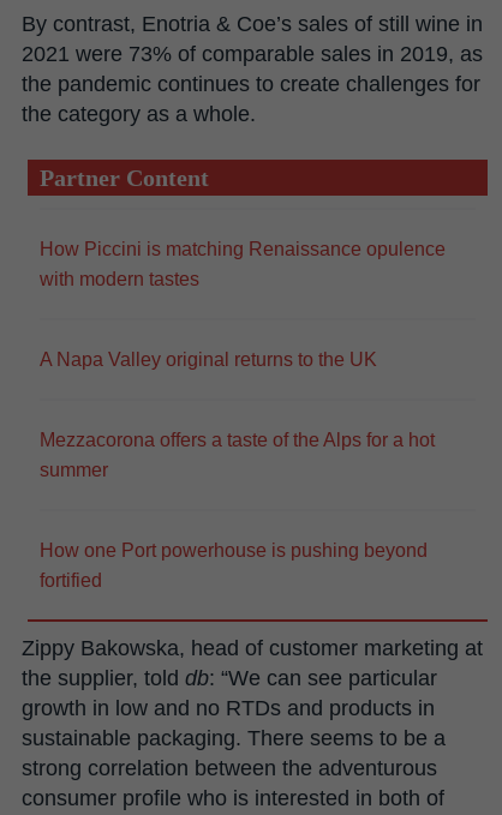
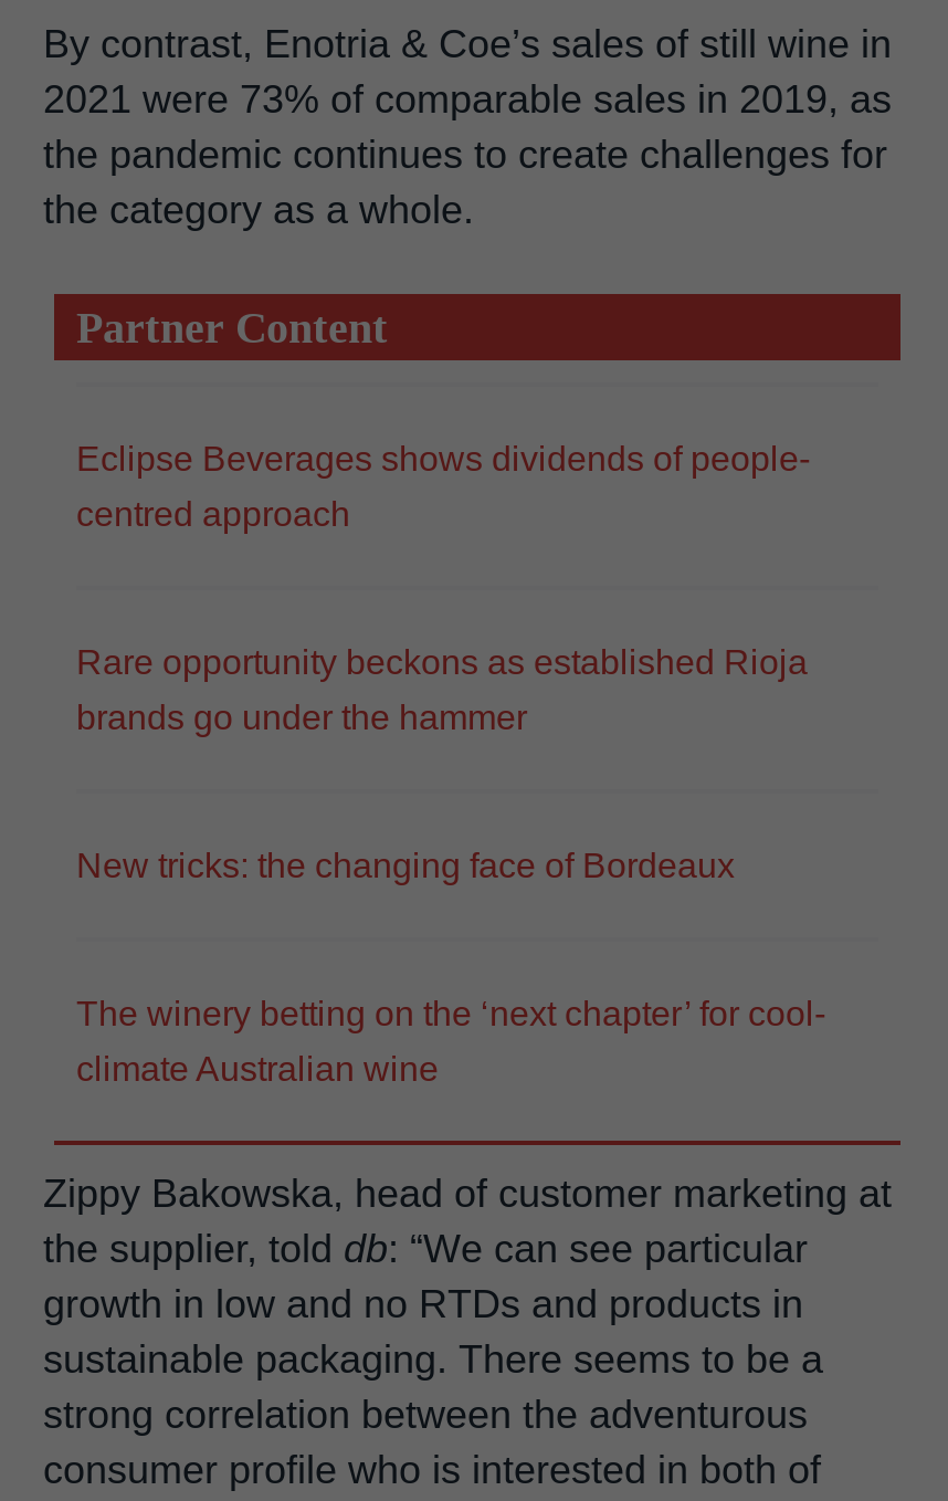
[40,239,446,260] How Piccini is matching Renaissance opulence -> [76,441,810,479] Eclipse Beverages shows dividends of people-
[40,269,199,290] with modern tastes -> [76,496,350,534] centred approach
[40,350,377,370] A Napa Valley original returns to the UK -> [76,644,808,682] Rare opportunity beckons as established Rioja
[40,430,435,451] Mezzacorona offers a taste of the Alps for a hot -> [76,700,527,737] brands go under the hammer
[40,460,108,481] summer -> [76,848,735,885] New tricks: the changing face of Bordeaux
[40,541,428,561] How one Port powerhouse is pushing beyond -> [76,996,825,1033] The winery betting on the ‘next chapter’ for cool-
[40,571,102,591] fortified -> [76,1051,439,1089] climate Australian wine

